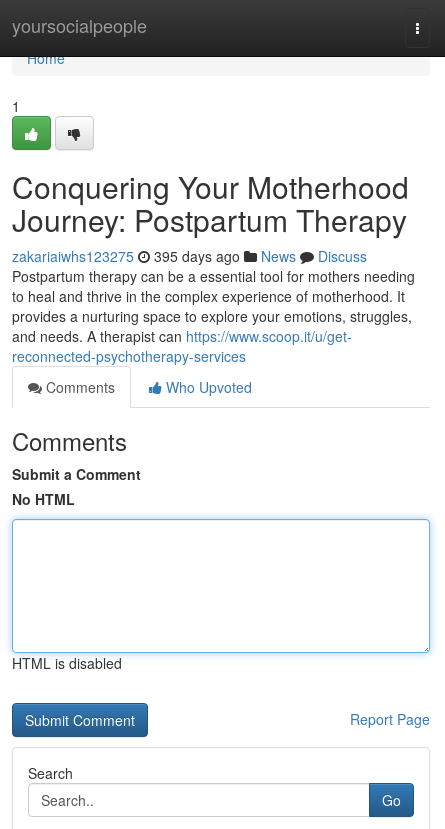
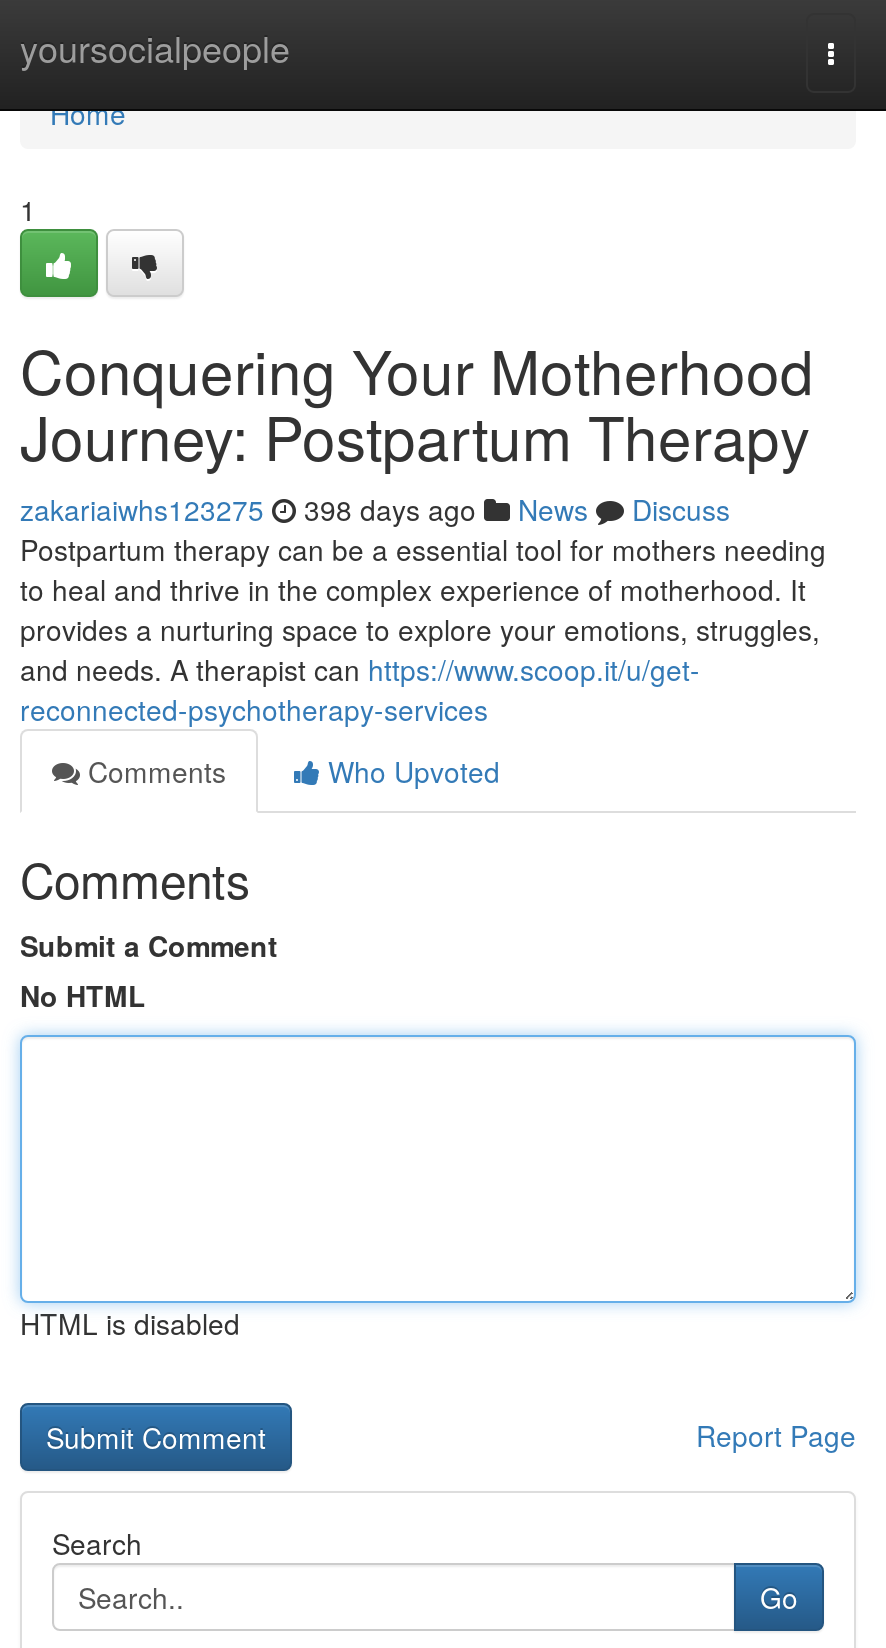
[12,246,367,266] zakariaiwhs123275 395 days ago News Discuss -> [20,489,730,529] zakariaiwhs123275 398 days ago News Discuss

